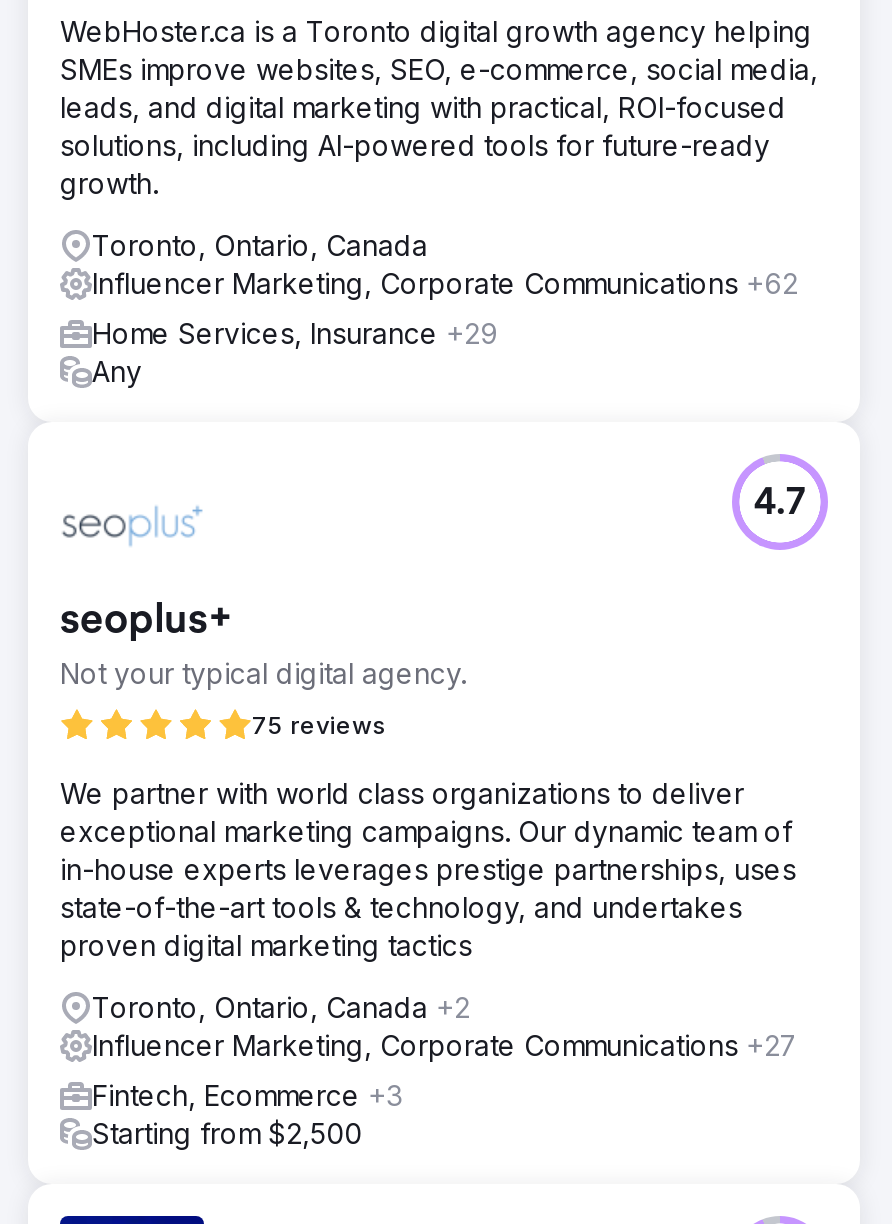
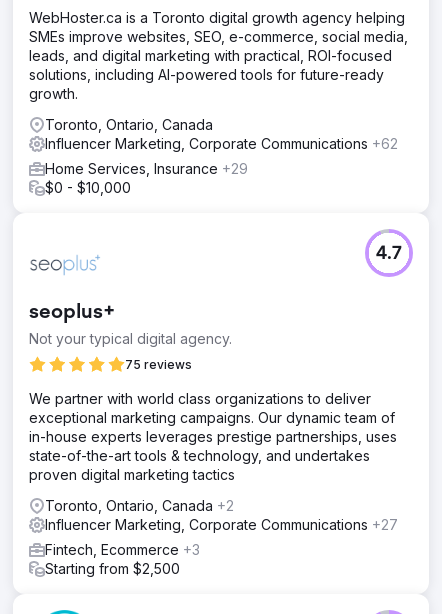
[92,353,142,387] Any -> [45,179,131,196] $0 - $10,000

